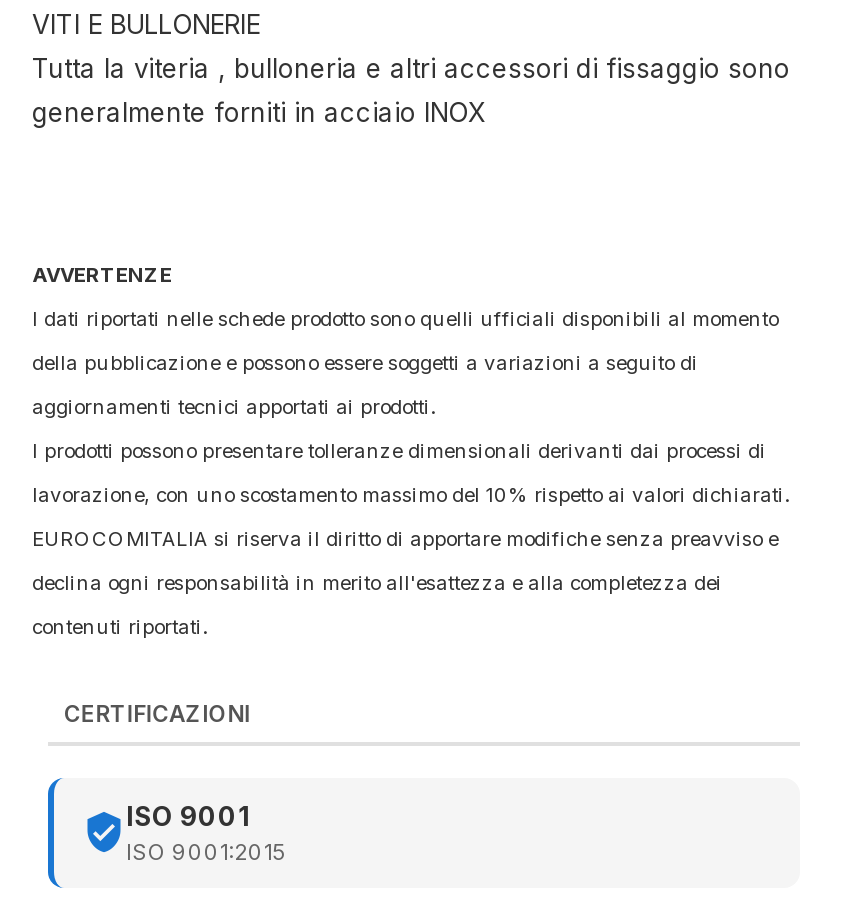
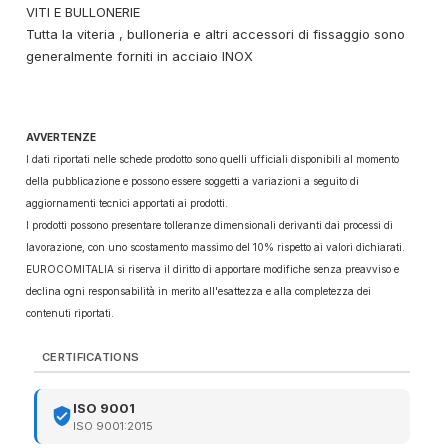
[64,699,250,727] CERTIFICAZIONI -> [42,350,139,364] CERTIFICATIONS

